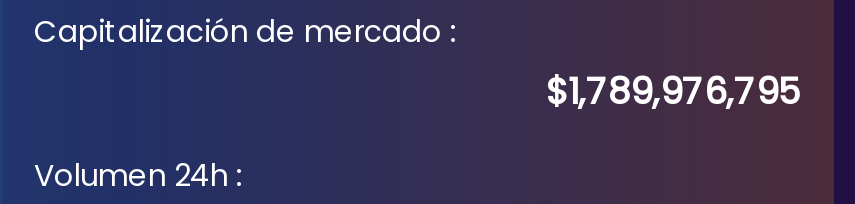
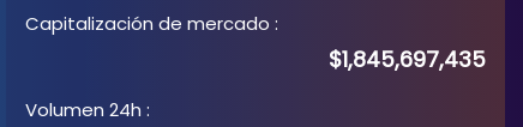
[546,66,802,116] $1,789,976,795 -> [329,44,486,74] $1,845,697,435

